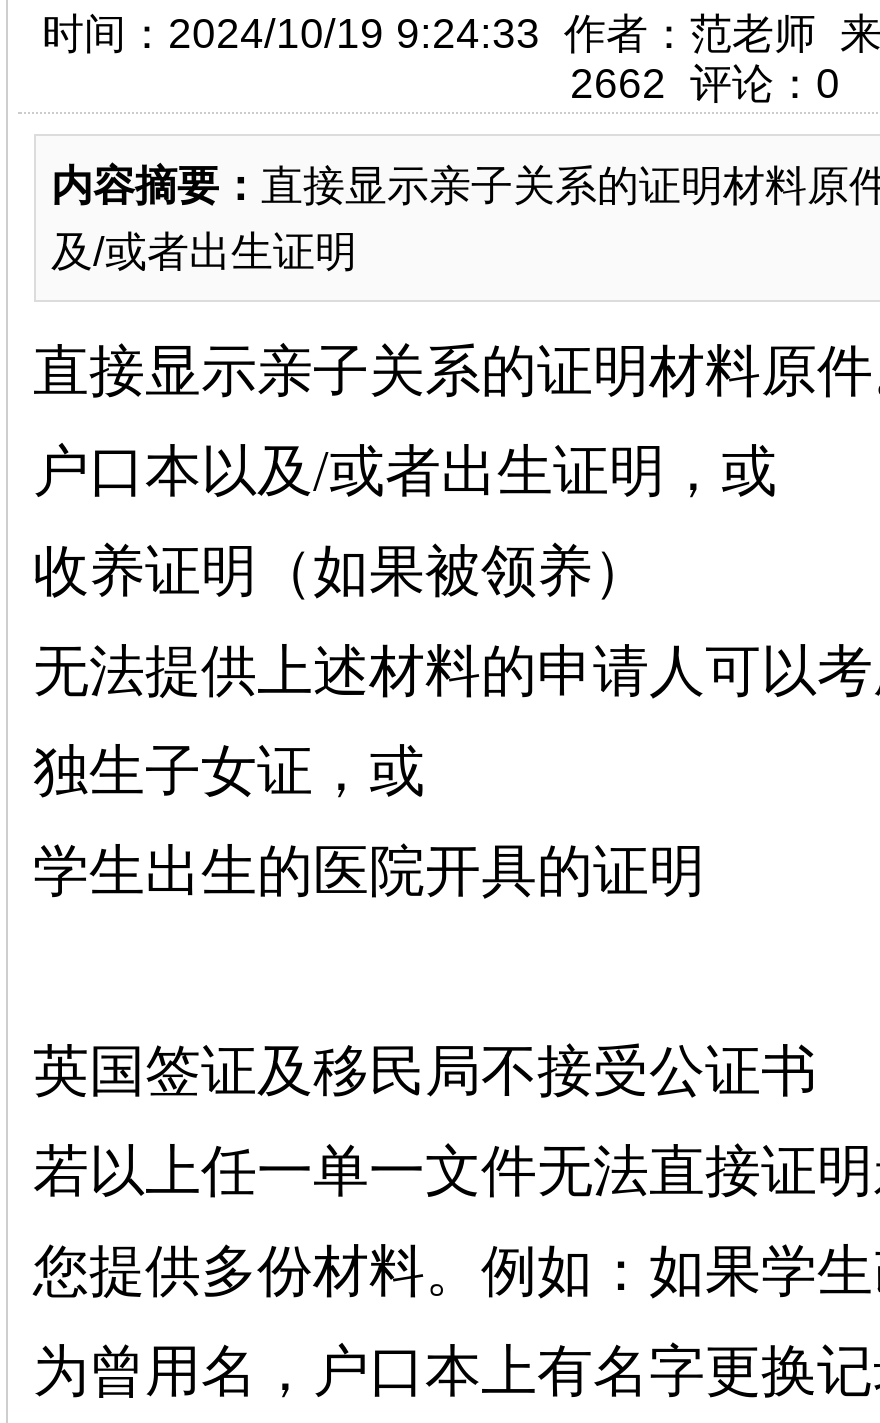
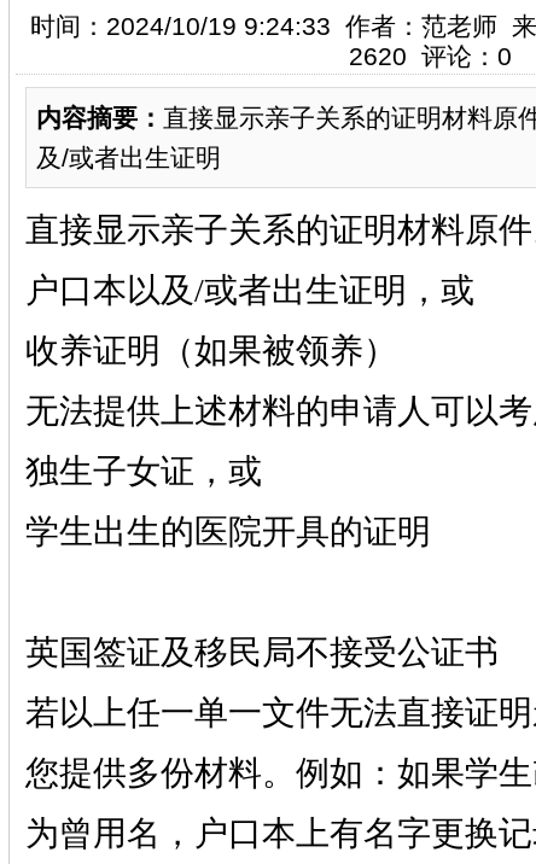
[570,60,840,106] 2662 评论：0 -> [349,42,512,70] 2620 评论：0

